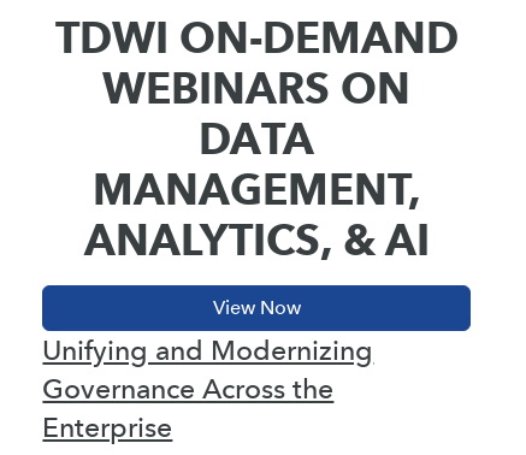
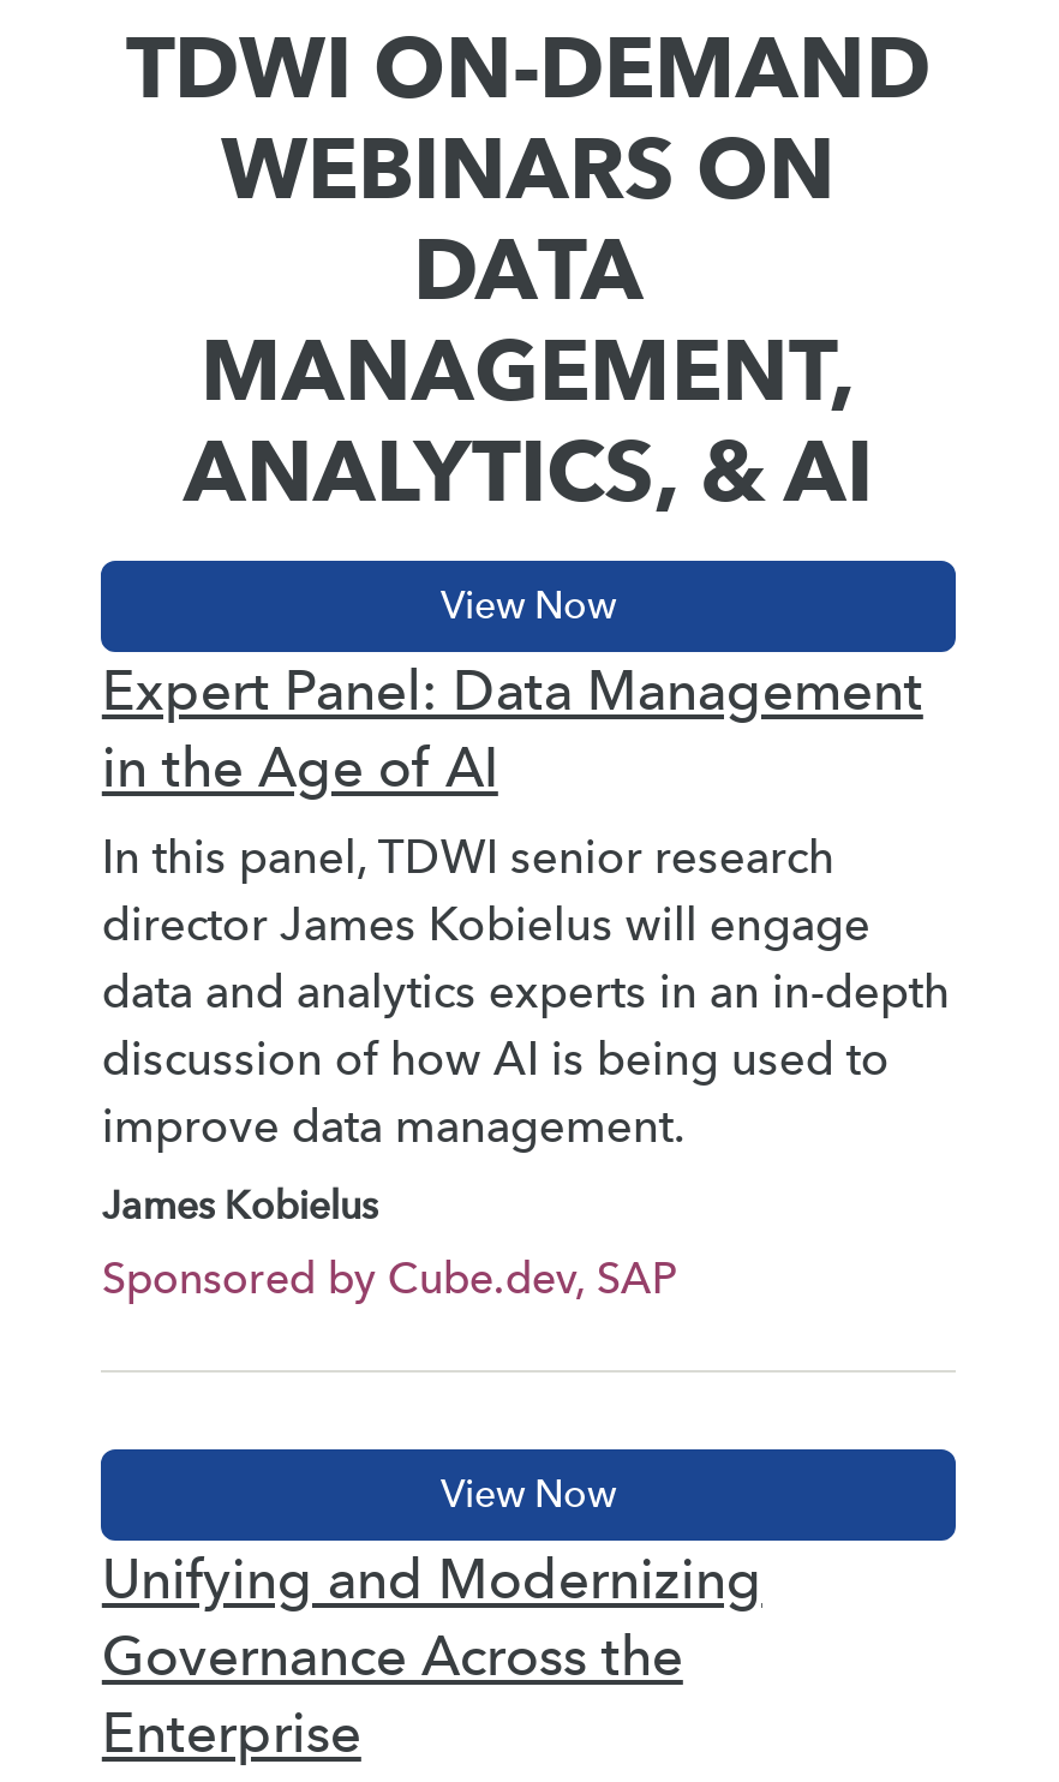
none -> [102,656,949,1305] Expert Panel: Data Management | in the Age of AI | In this panel, TDWI senior research | director James Kobielus will engage | data and analytics experts in an in-depth | discussion of how AI is being used to | improve data management. | James Kobielus | Sponsored by Cube.dev, SAP

